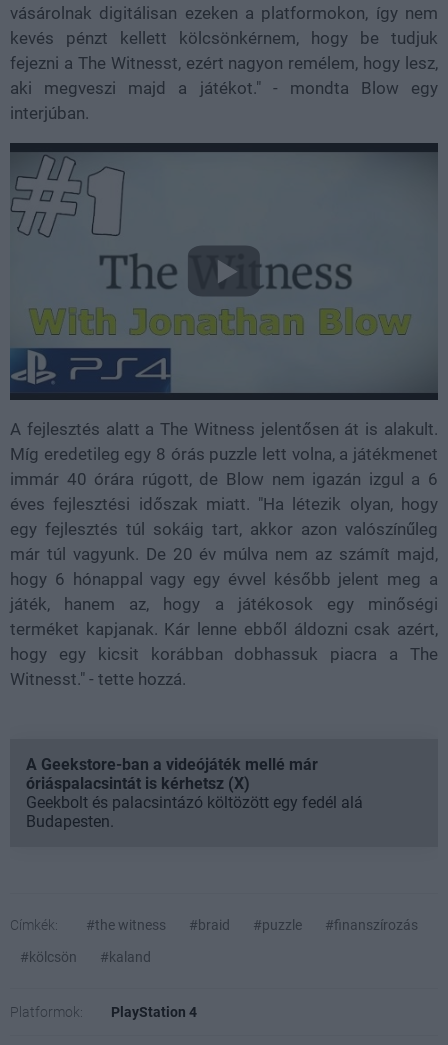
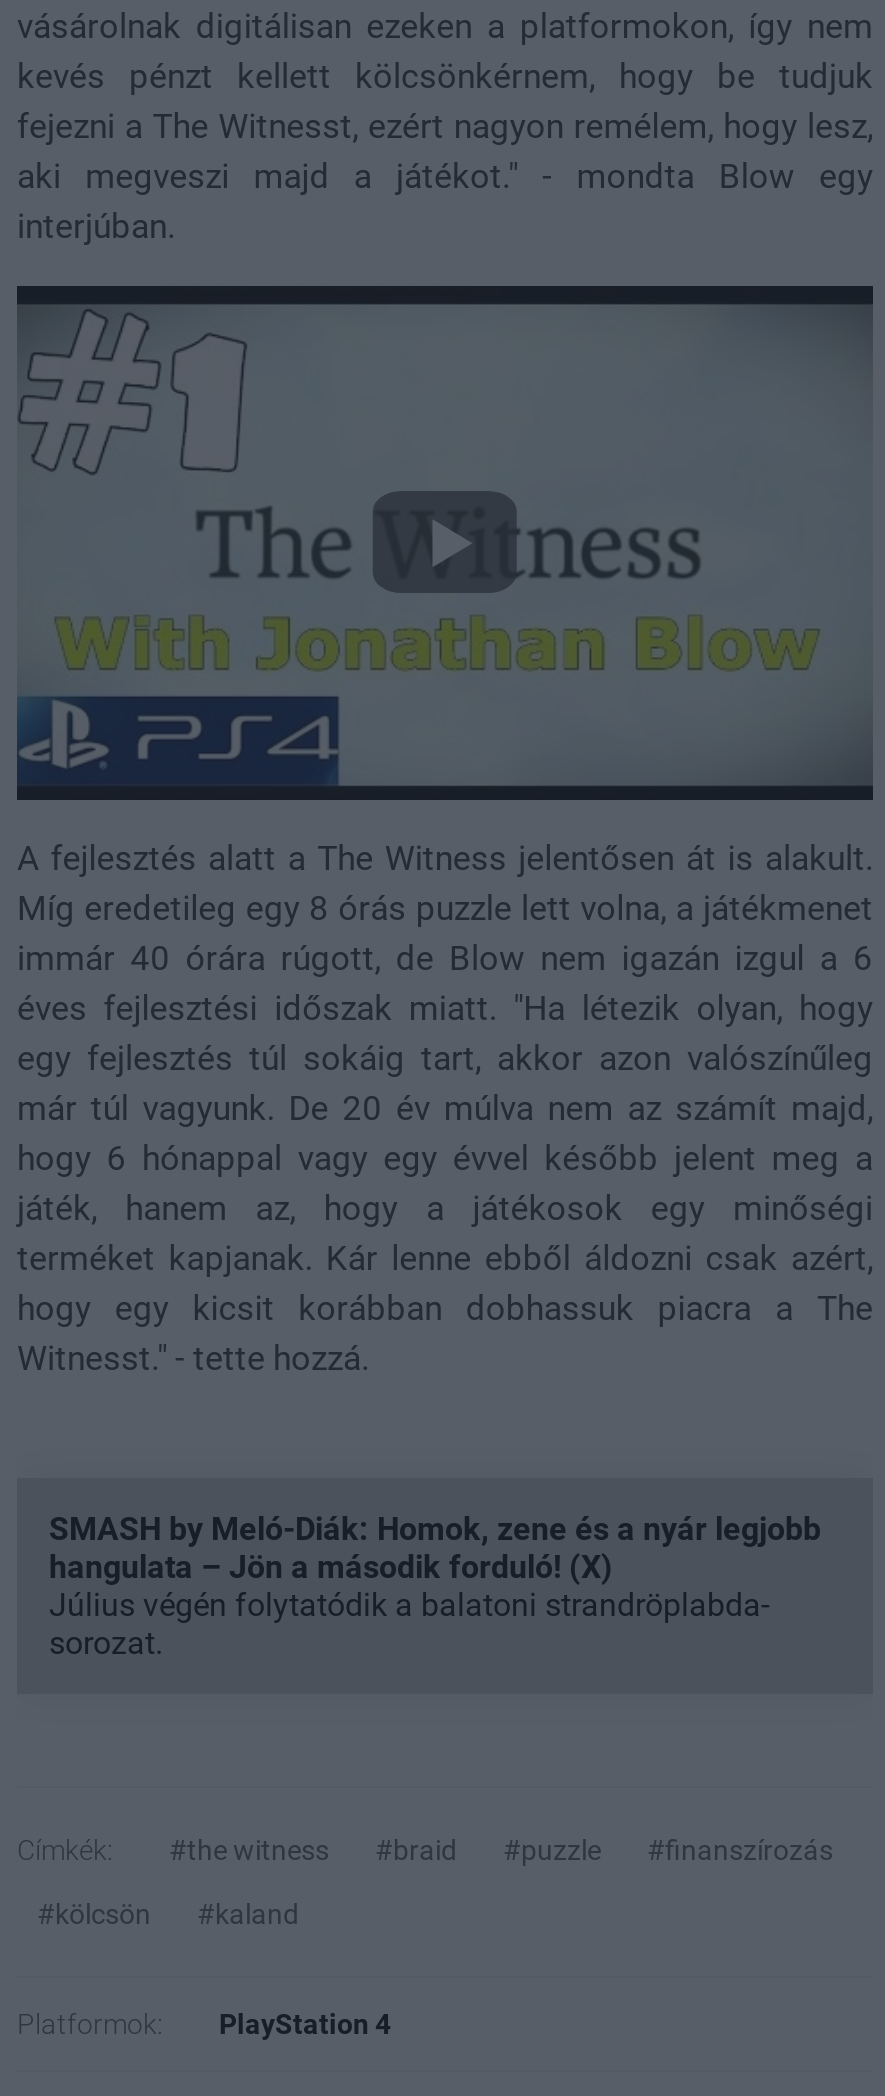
[26,755,363,831] A Geekstore-ban a videójáték mellé már | óriáspalacsintát is kérhetsz (X) | Geekbolt és palacsintázó költözött egy fedél alá | Budapesten. -> [49,1510,821,1662] SMASH by Meló-Diák: Homok, zene és a nyár legjobb | hangulata – Jön a második forduló! (X) | Július végén folytatódik a balatoni strandröplabda- | sorozat.

